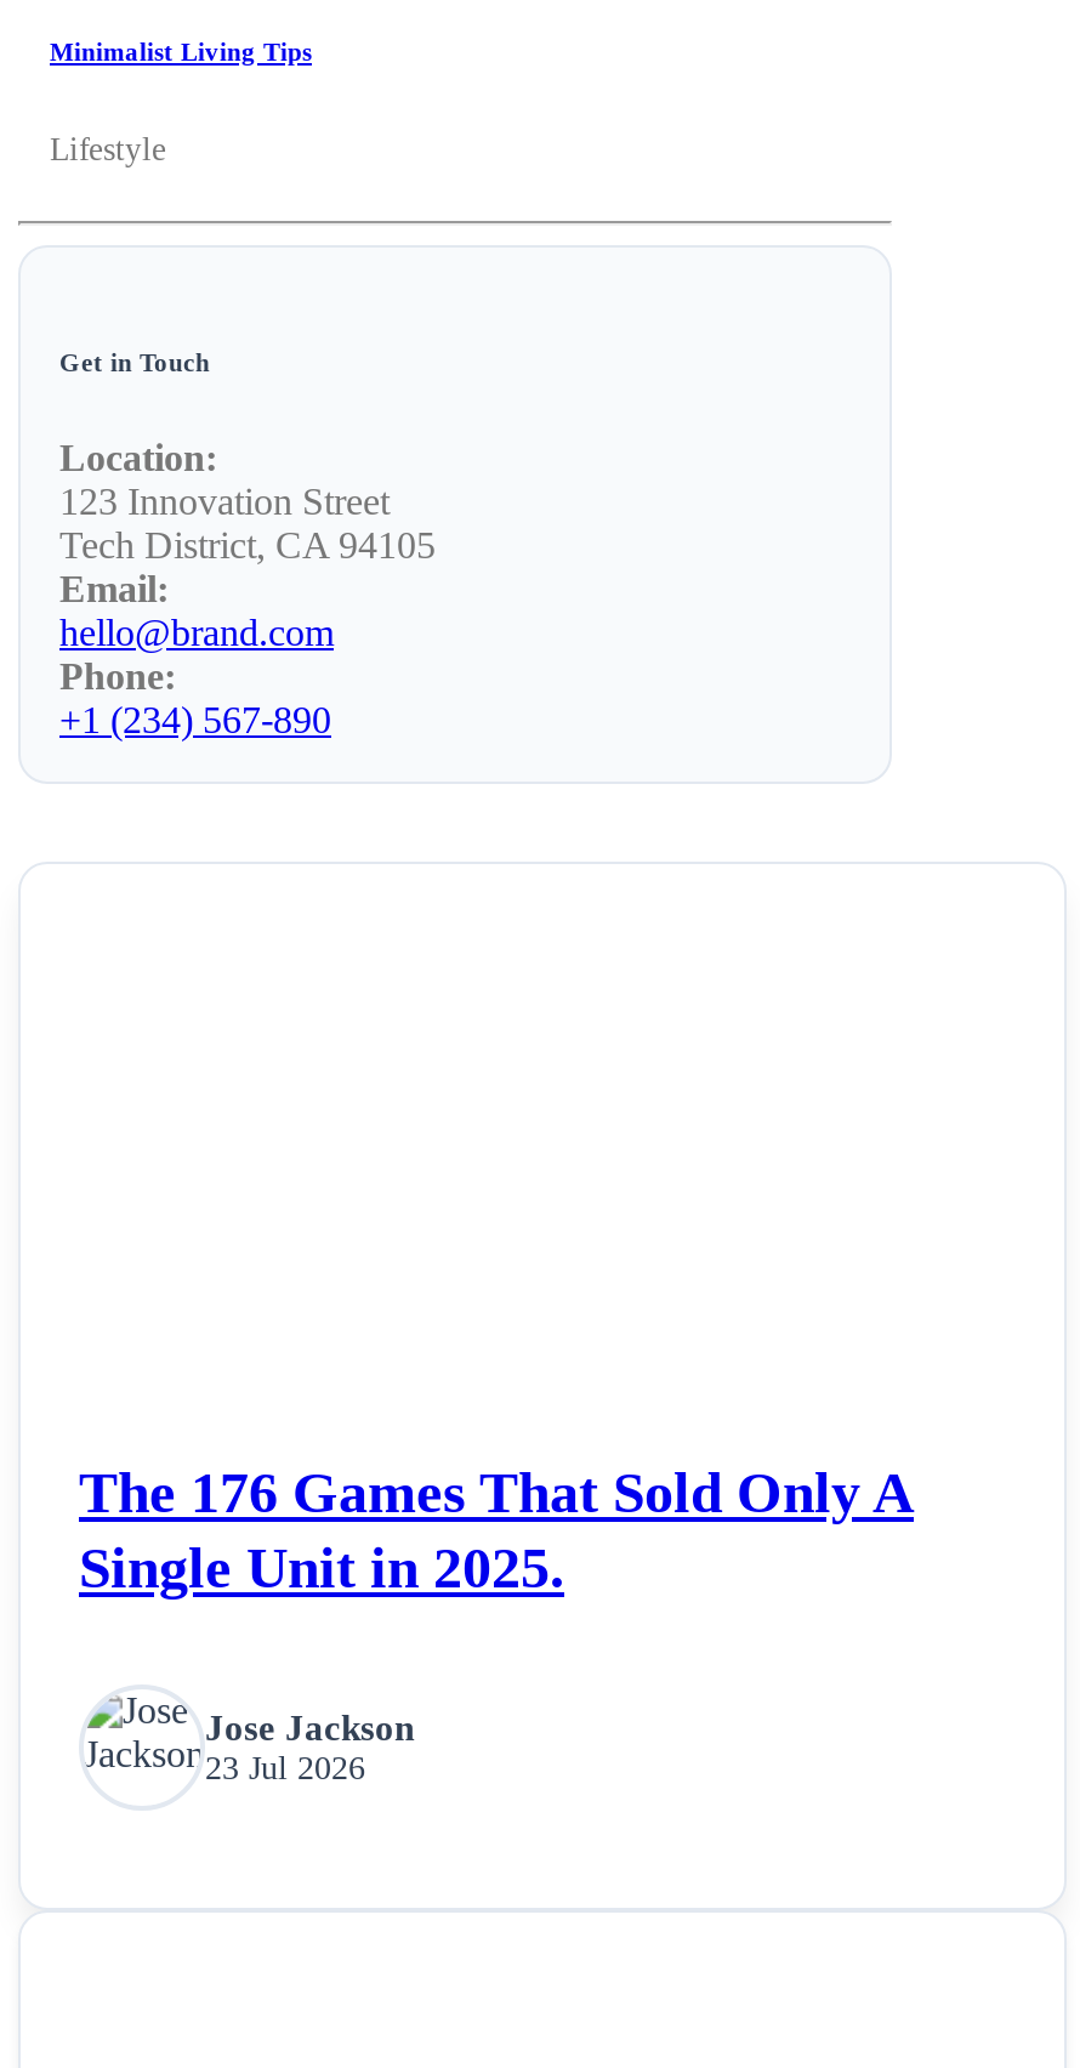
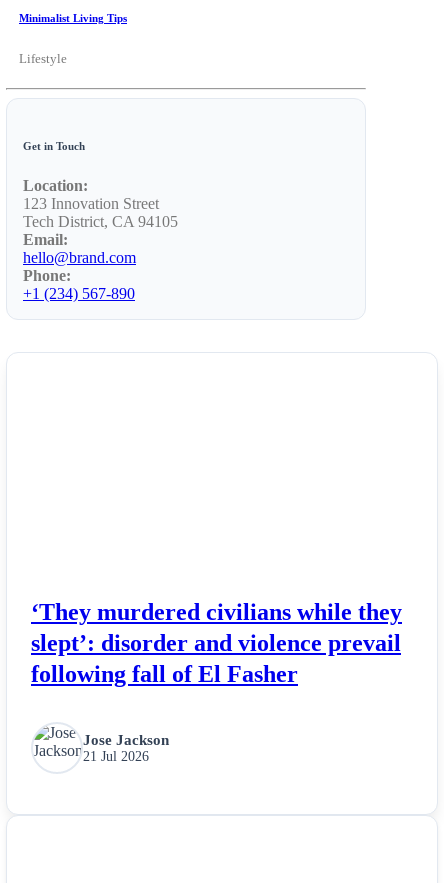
[79,1461,914,1599] The 176 Games That Sold Only A | Single Unit in 2025. -> [31,599,402,687] ‘They murdered civilians while they | slept’: disorder and violence prevail | following fall of El Fasher
[205,1750,365,1786] 23 Jul 2026 -> [83,749,149,764] 21 Jul 2026

